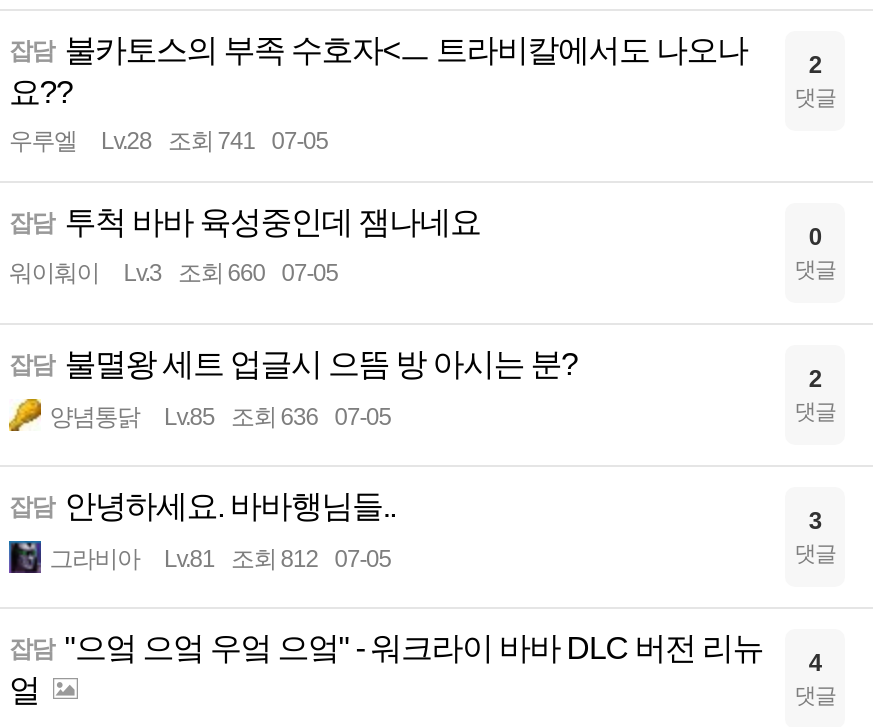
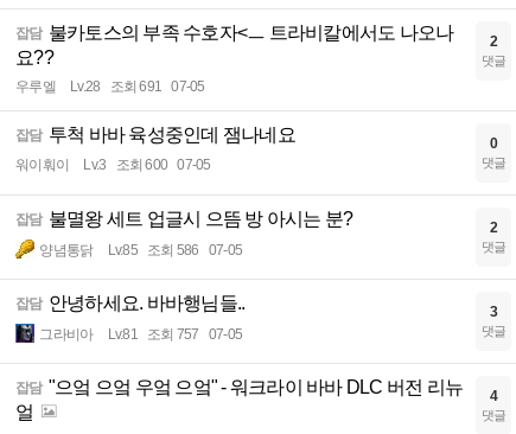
[9,127,328,155] 우루엘 Lv.28 조회 741 07-05 -> [15,78,205,95] 우루엘 Lv.28 조회 691 07-05
[123,259,338,287] Lv.3 조회 660 07-05 -> [83,157,211,173] Lv.3 조회 600 07-05
[49,403,391,431] 양념통닭 Lv.85 조회 636 07-05 -> [39,242,242,259] 양념통닭 Lv.85 조회 586 07-05
[49,545,391,573] 그라비아 Lv.81 조회 812 07-05 -> [39,326,242,343] 그라비아 Lv.81 조회 757 07-05

